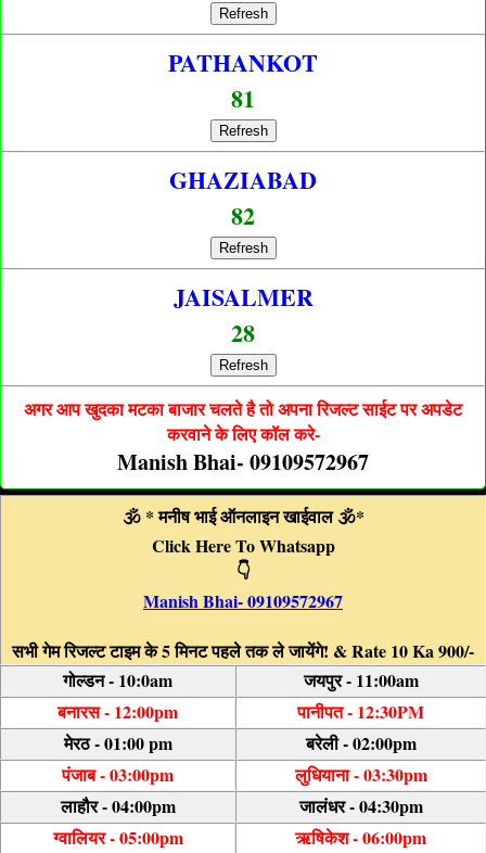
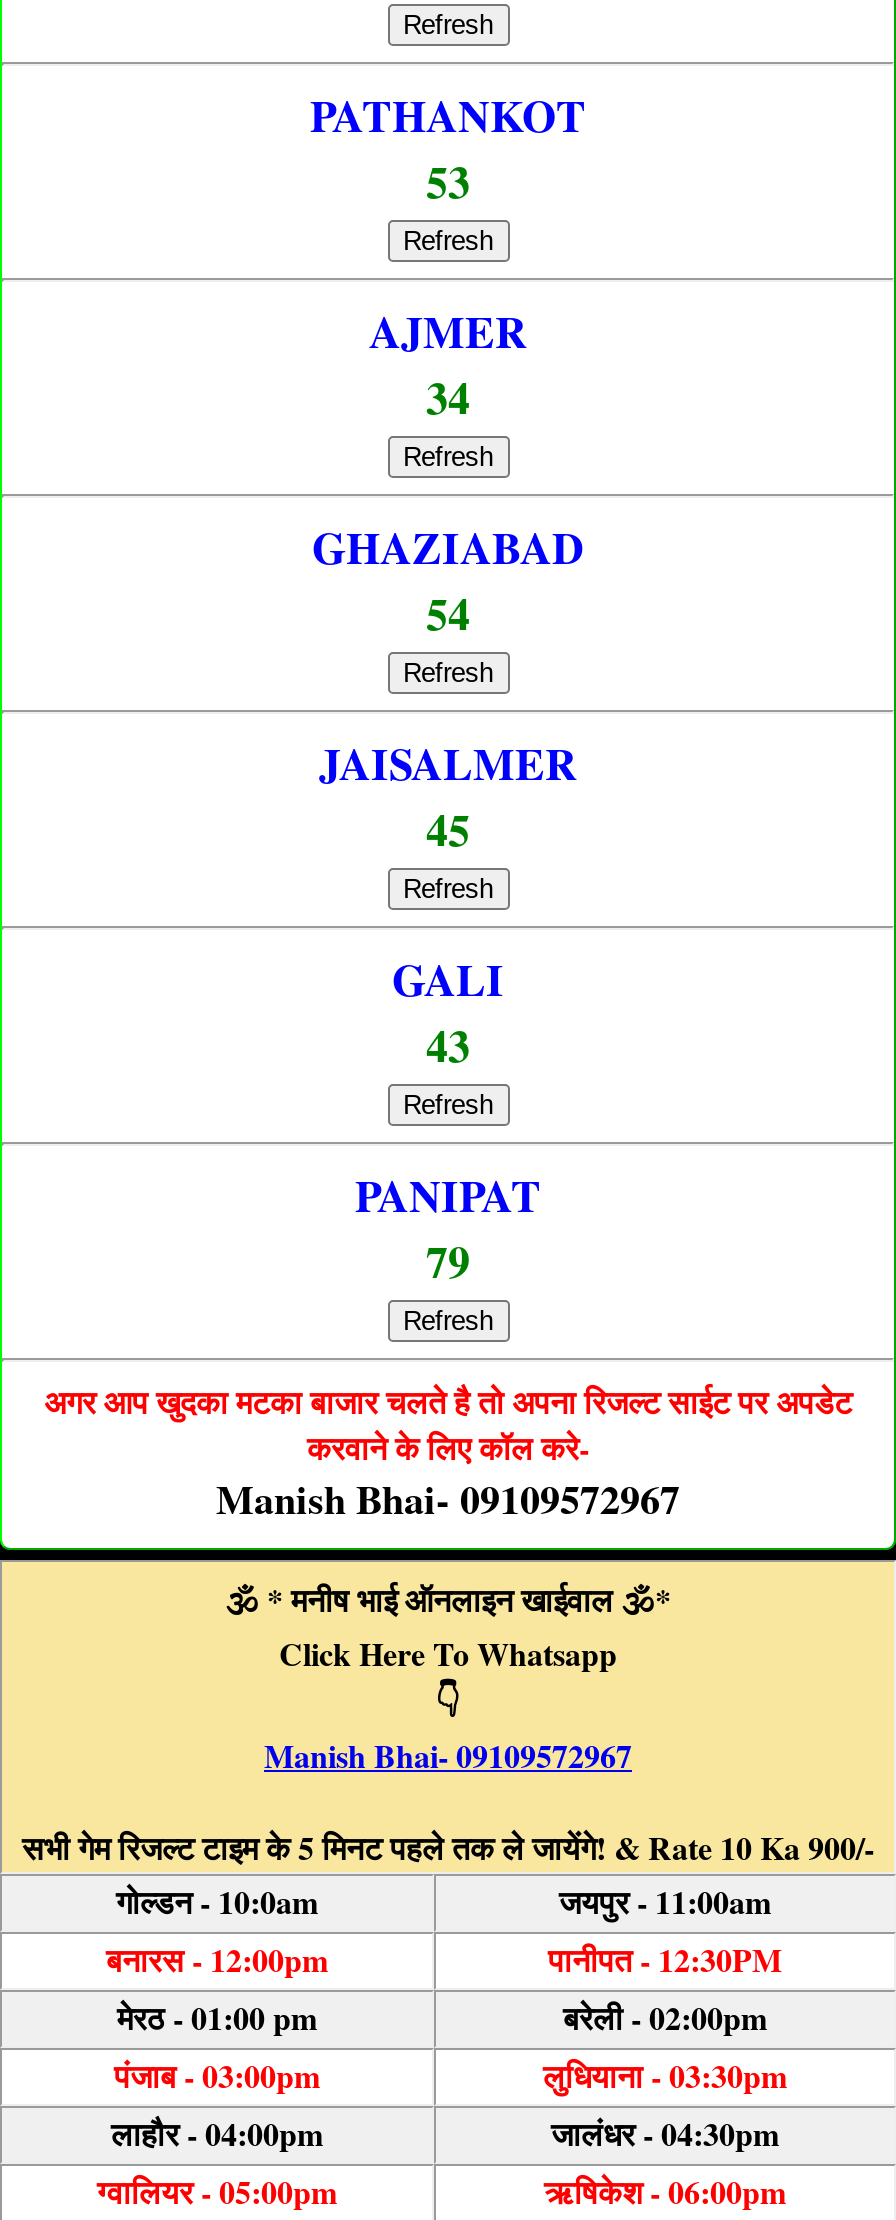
[231,80,255,116] 81 -> [369,148,527,430] 53 | Refresh | AJMER | 34
[231,197,255,233] 82 -> [426,580,470,646] 54
[231,315,255,350] 28 -> [355,796,541,1294] 45 | Refresh | GALI | 43 | Refresh | PANIPAT | 79

